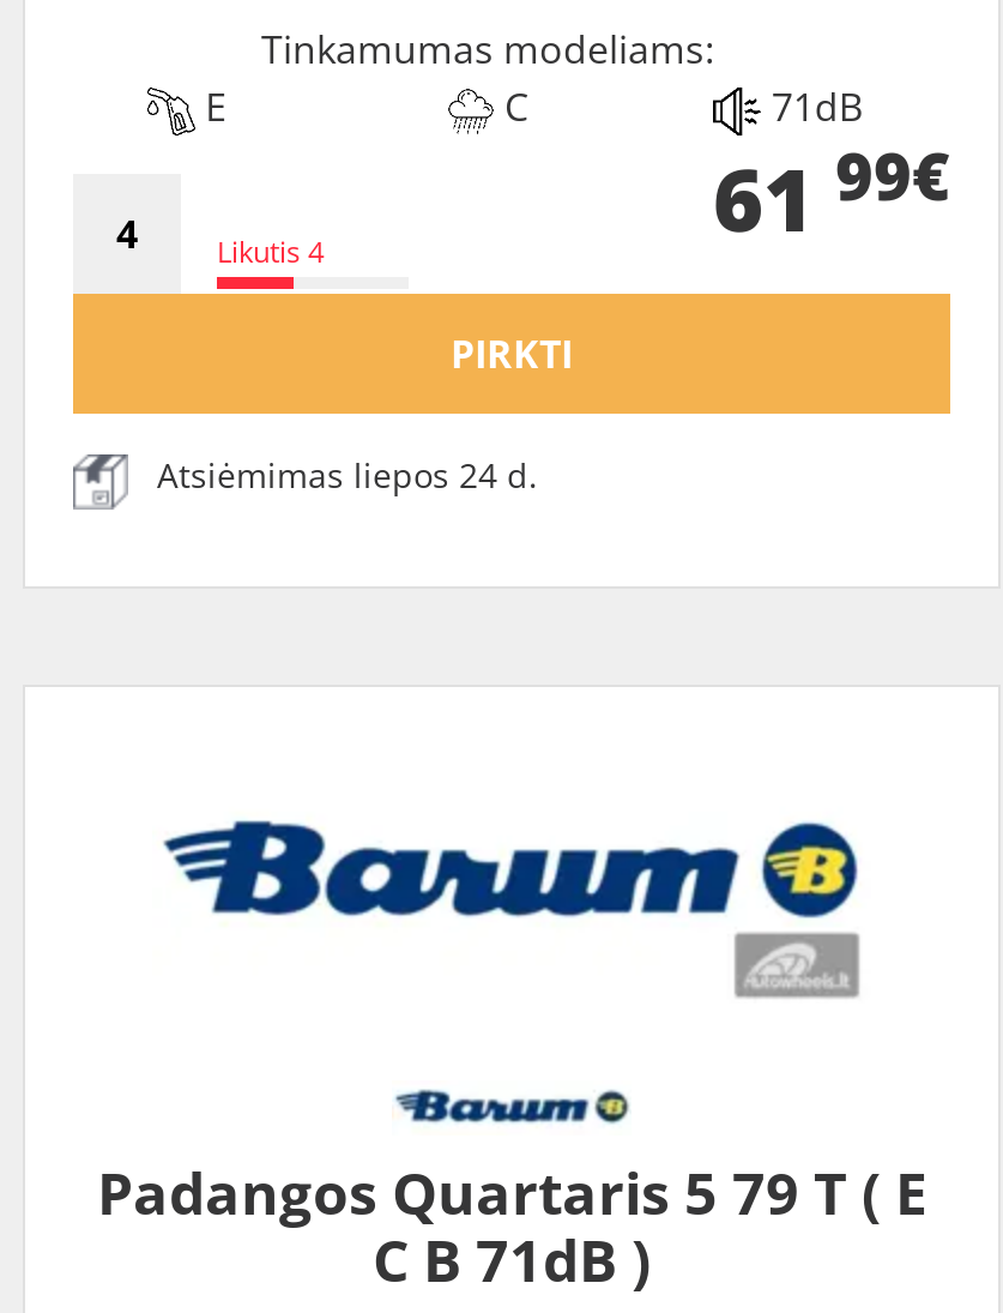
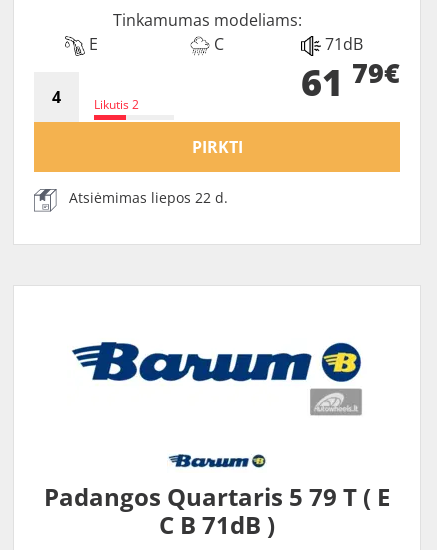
[713,130,950,258] 61 99€ -> [301,54,400,107] 61 79€
[217,232,325,273] Likutis 4 -> [94,96,139,113] Likutis 2
[157,453,538,498] Atsiėmimas liepos 24 d. -> [69,188,228,207] Atsiėmimas liepos 22 d.

